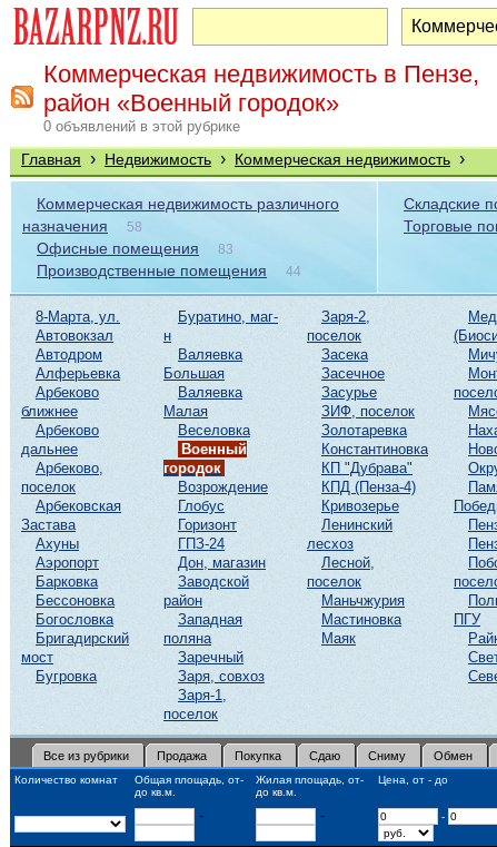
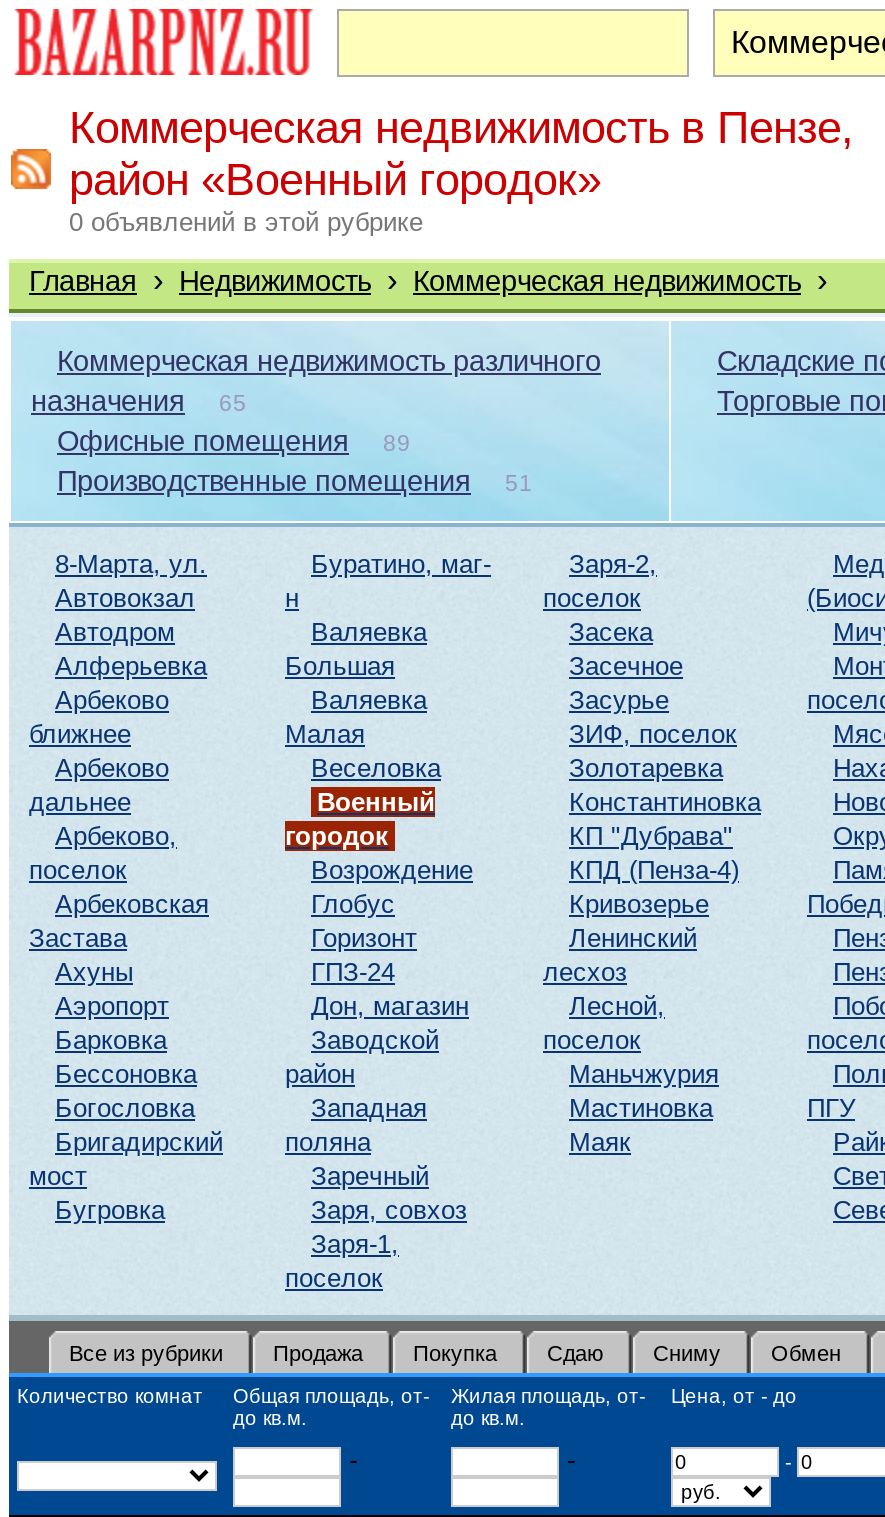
[22,217,142,235] назначения 58 -> [31,385,247,417] назначения 65
[37,239,233,257] Офисные помещения 83 -> [57,425,411,457] Офисные помещения 89
[37,262,301,279] Производственные помещения 44 -> [57,465,533,497] Производственные помещения 51

